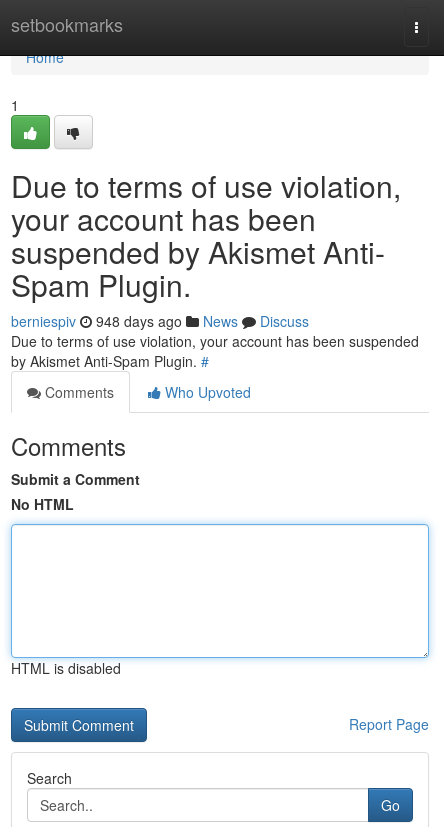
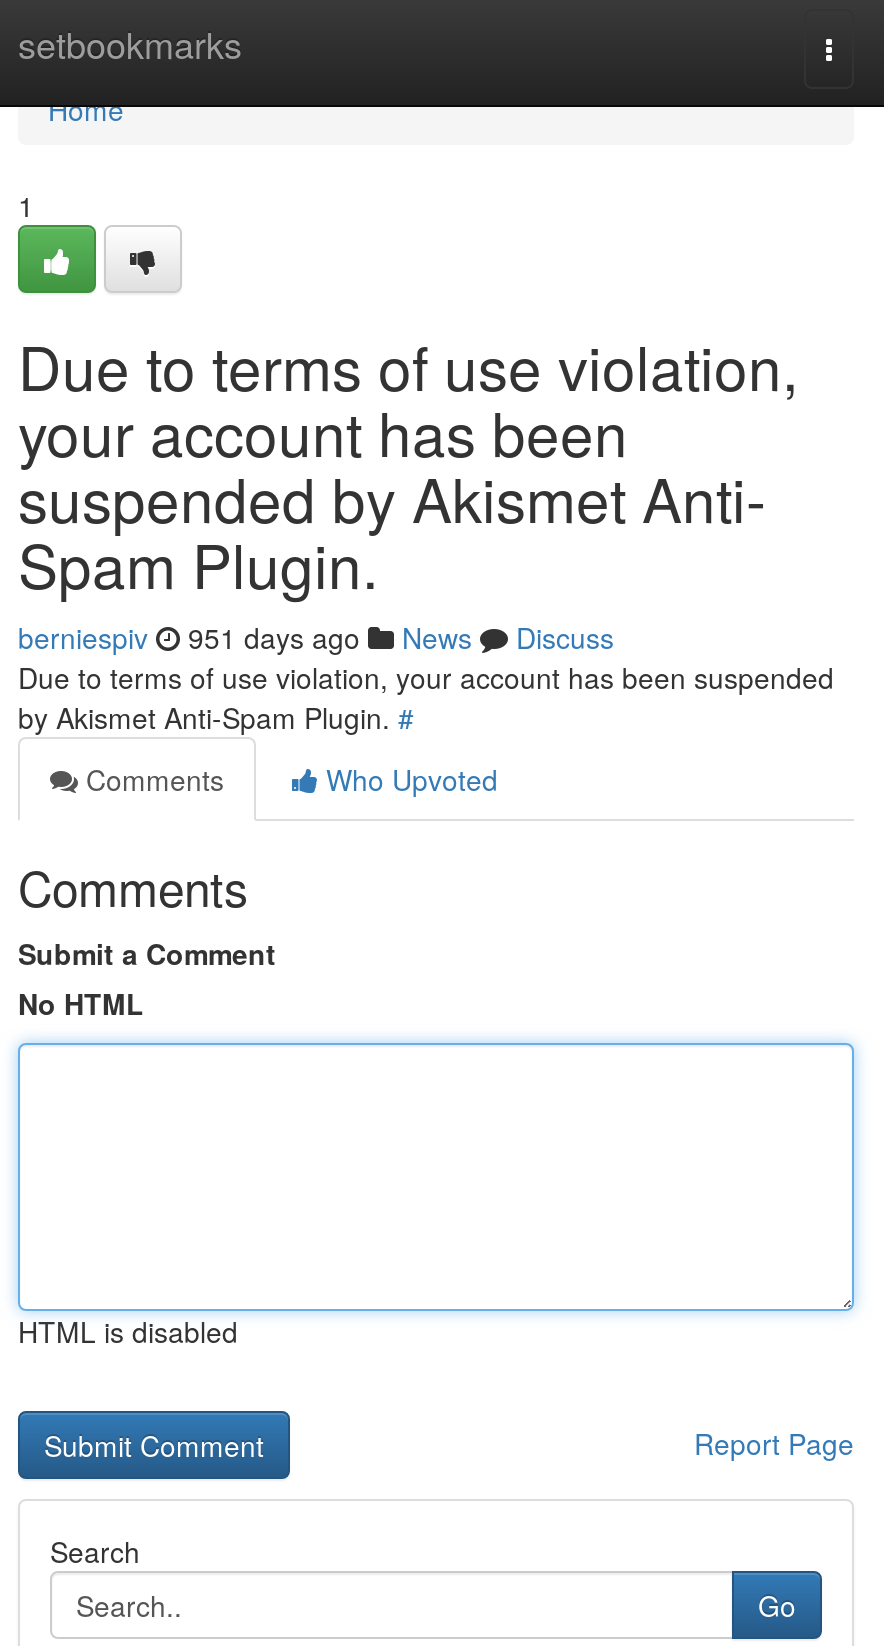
[11,311,309,331] berniespiv 948 days ago News Discuss -> [18,617,614,657] berniespiv 951 days ago News Discuss

